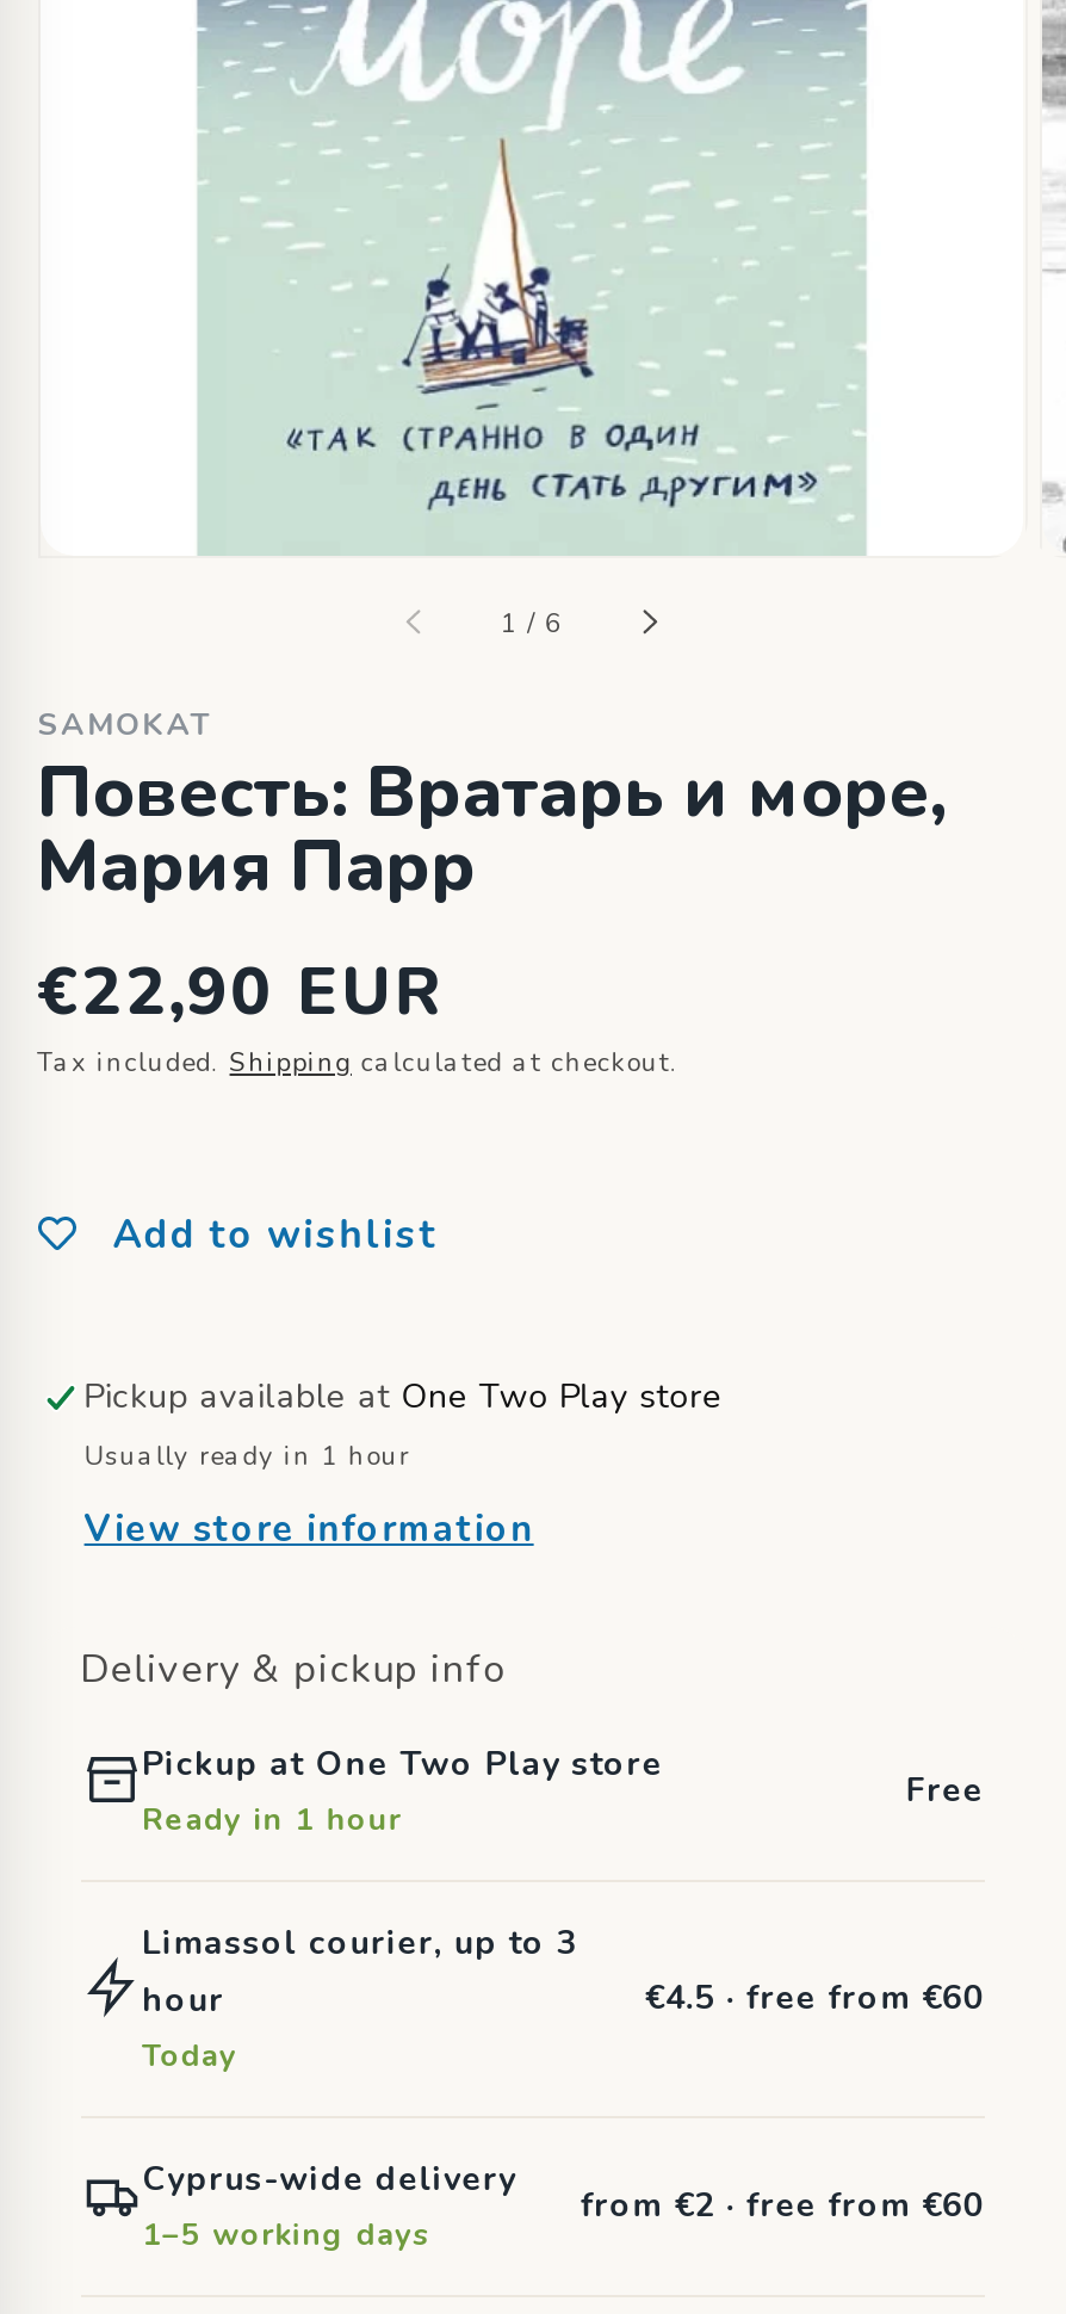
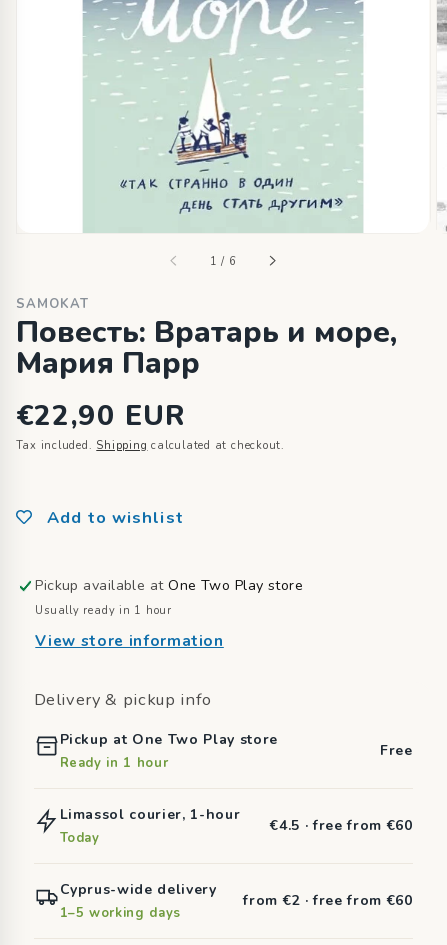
[142,1920,577,2022] Limassol courier, up to 3 | hour -> [59,805,240,824] Limassol courier, 1-hour

